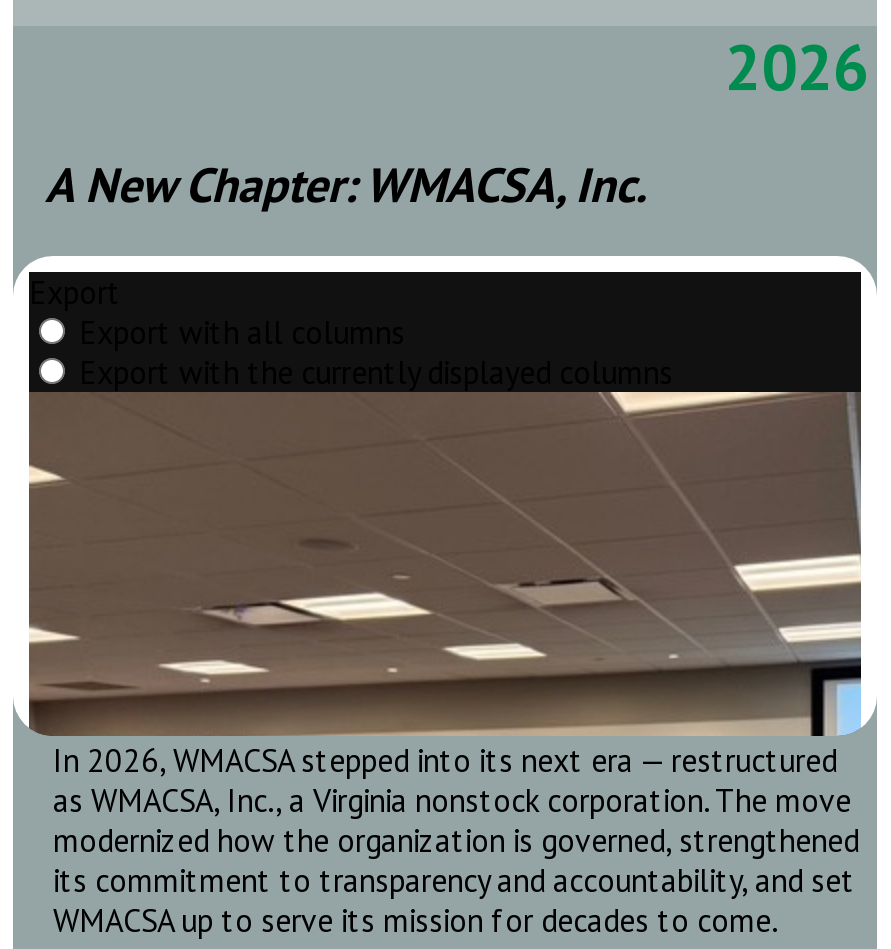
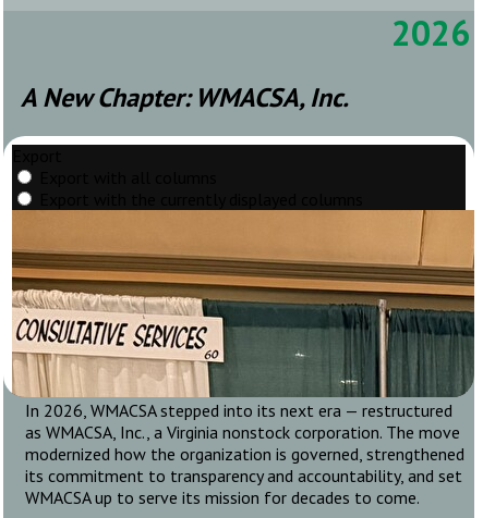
[27,390,877,736] [image] -> [11,209,475,397] [image]

